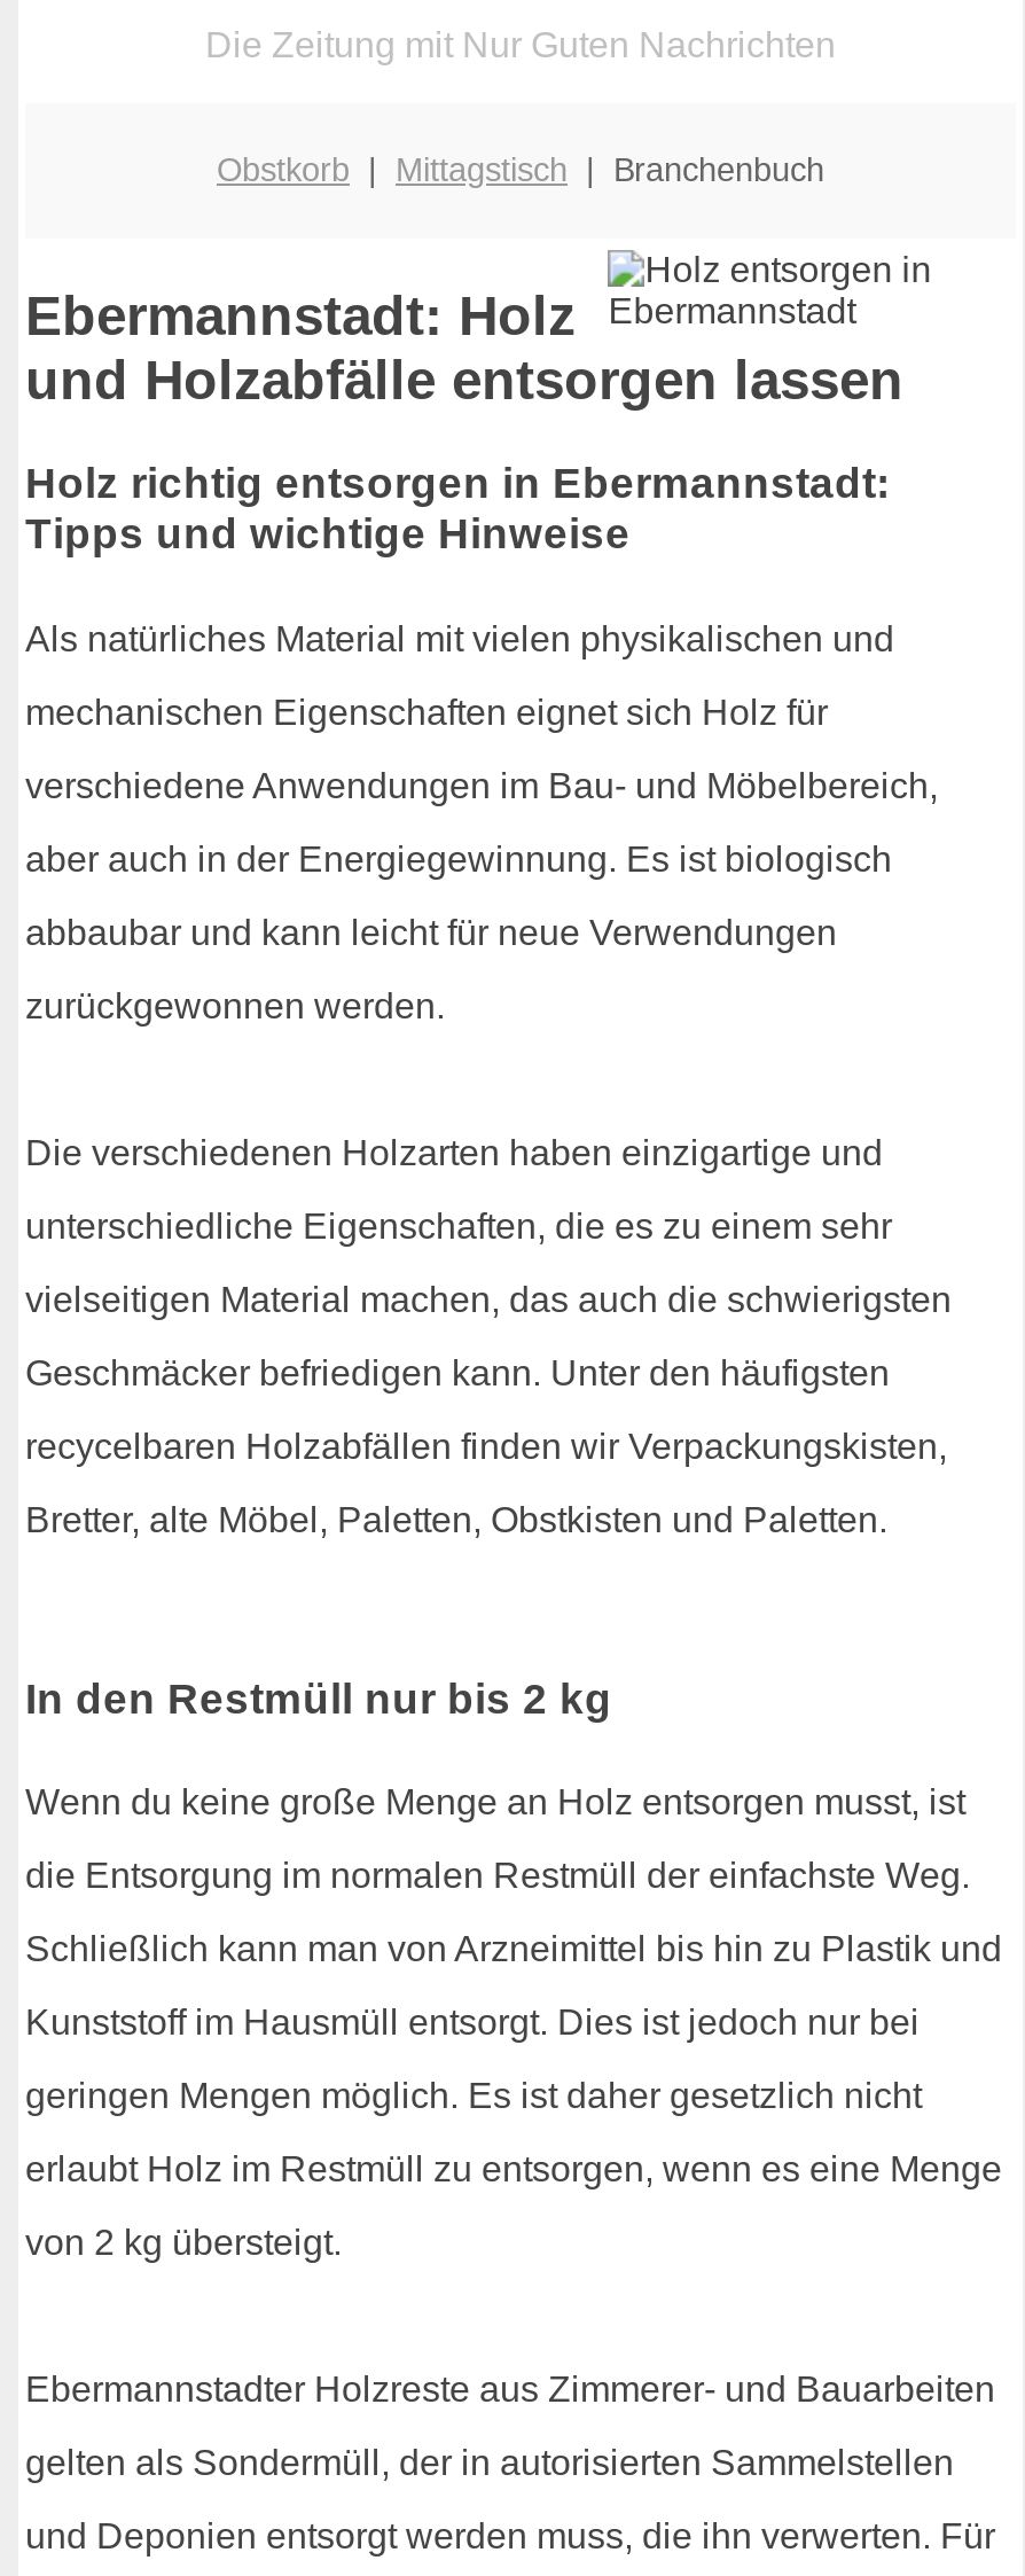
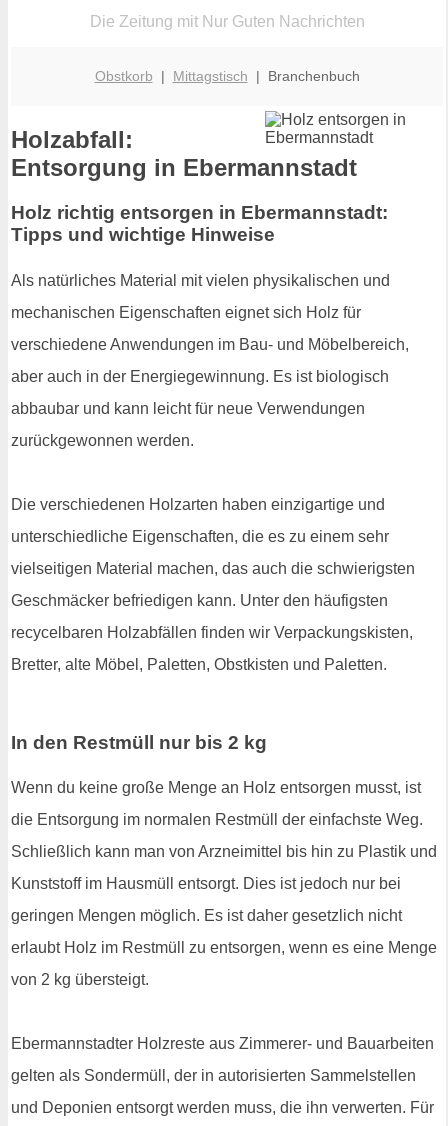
[25,285,903,411] Ebermannstadt: Holz | und Holzabfälle entsorgen lassen -> [11,126,357,181] Holzabfall: | Entsorgung in Ebermannstadt

